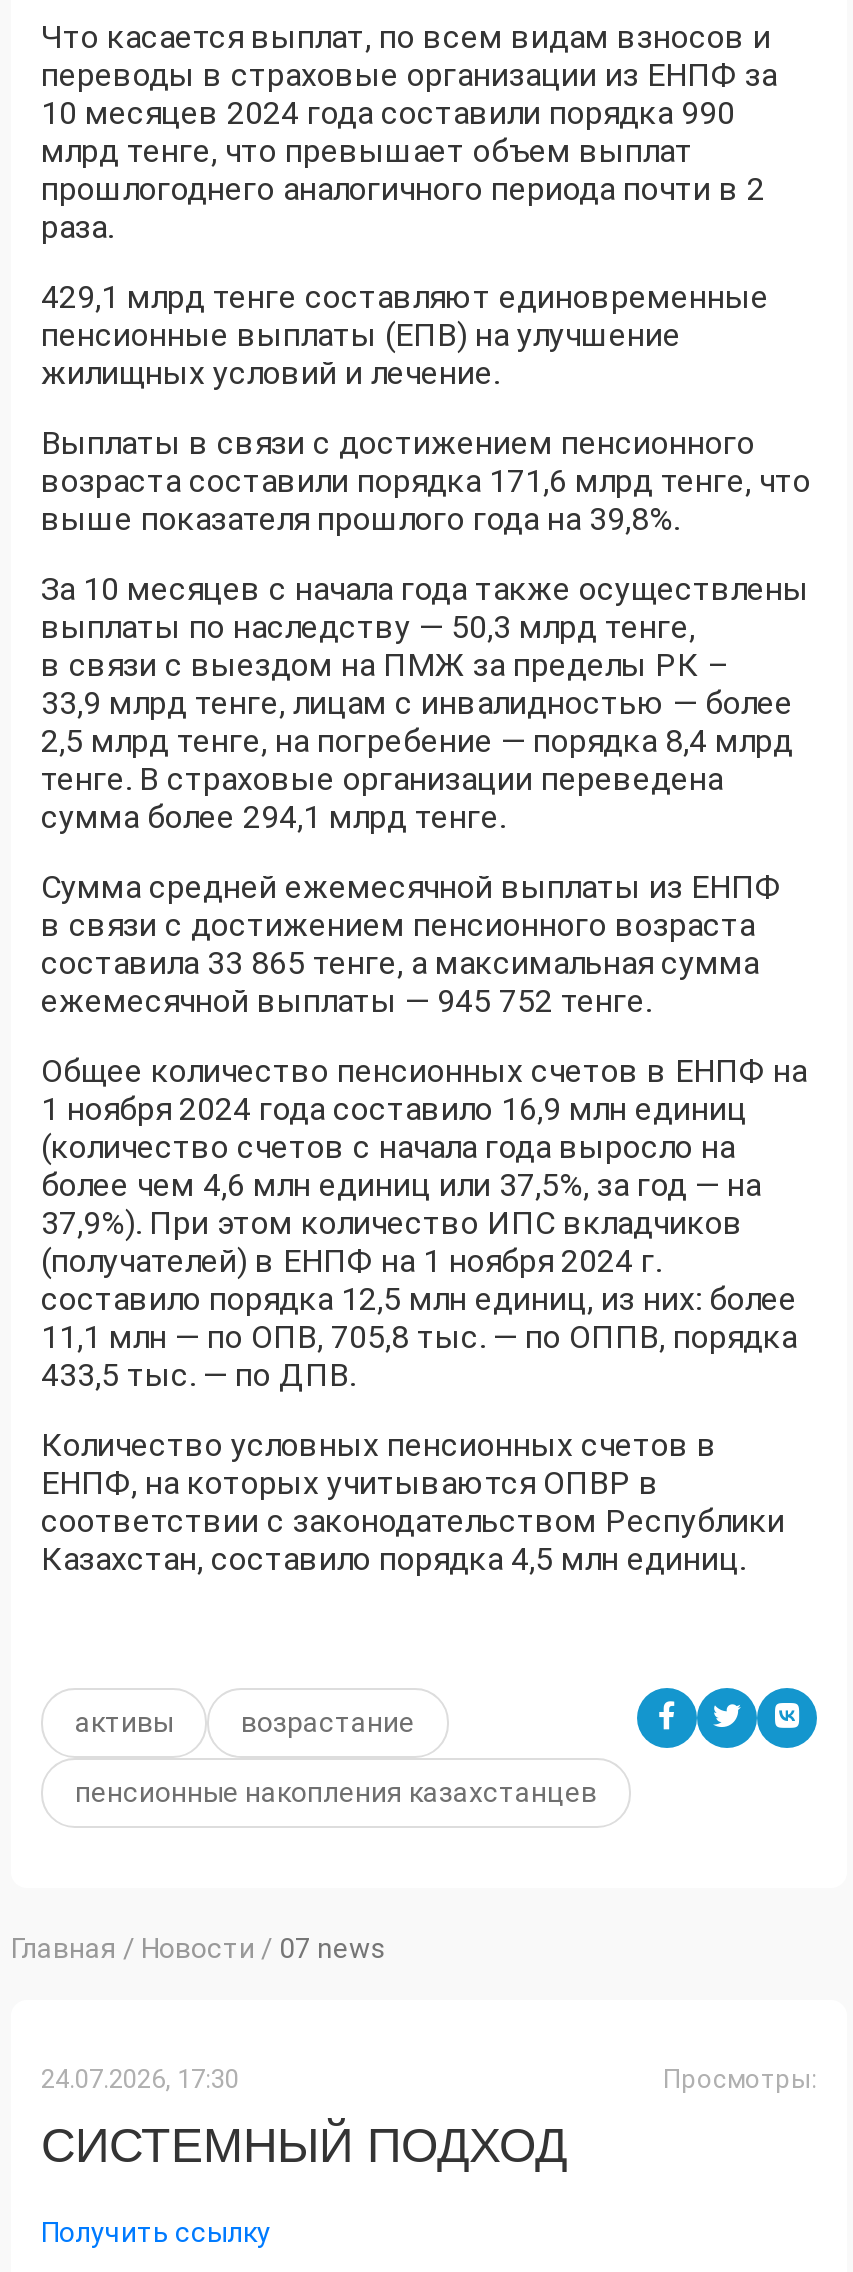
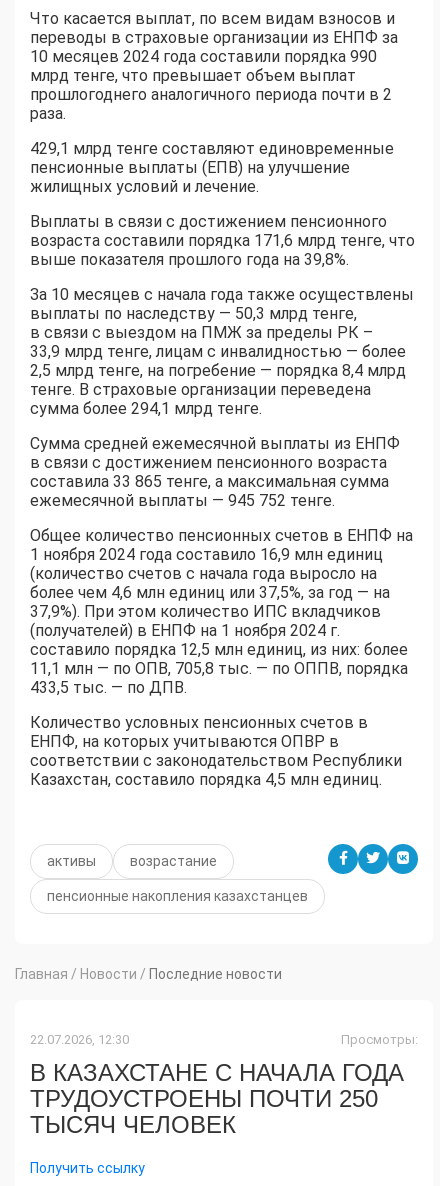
[11,1932,387,1964] Главная / Новости / 07 news -> [15,966,282,982] Главная / Новости / Последние новости
[41,2064,239,2094] 24.07.2026, 17:30 -> [30,1032,129,1047] 22.07.2026, 12:30
[41,2118,567,2172] СИСТЕМНЫЙ ПОДХОД -> [30,1059,404,1138] В КАЗАХСТАНЕ С НАЧАЛА ГОДА | ТРУДОУСТРОЕНЫ ПОЧТИ 250 | ТЫСЯЧ ЧЕЛОВЕК

